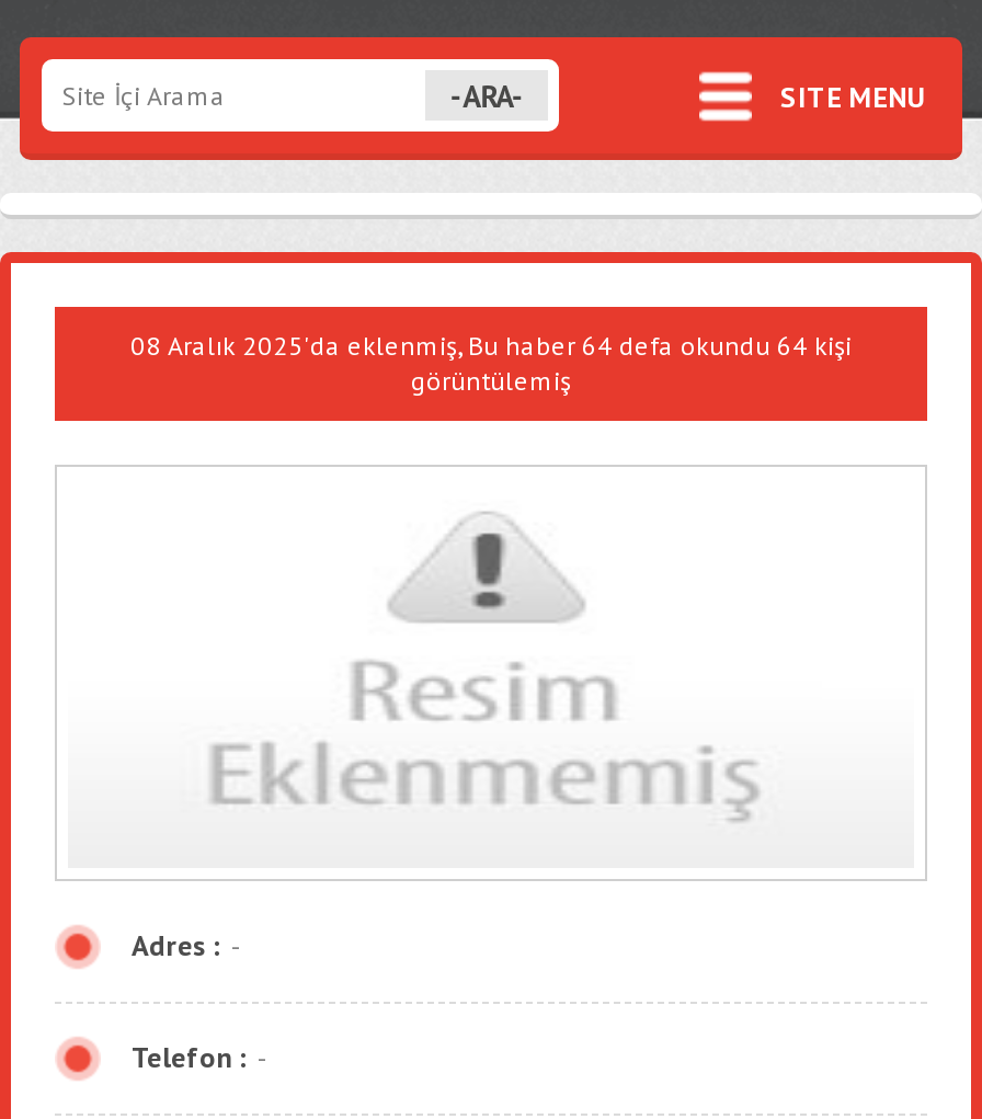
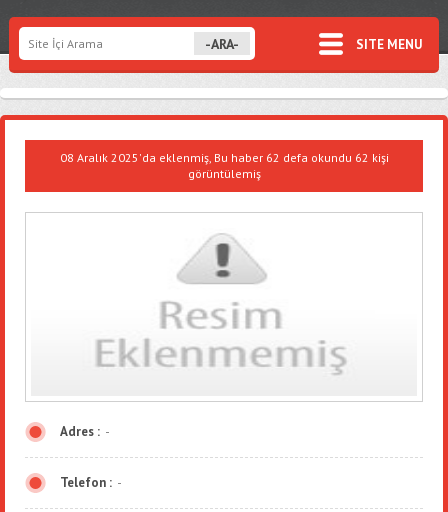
[130,329,852,362] 08 Aralık 2025'da eklenmiş, Bu haber 64 defa okundu 64 kişi -> [59,150,388,165] 08 Aralık 2025'da eklenmiş, Bu haber 62 defa okundu 62 kişi

